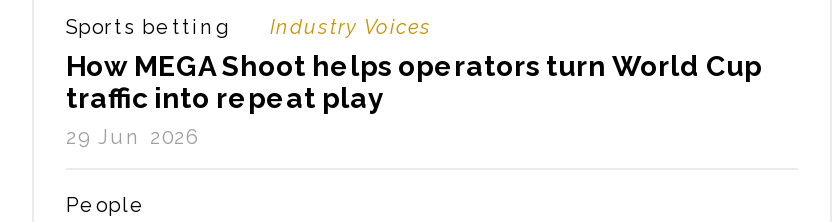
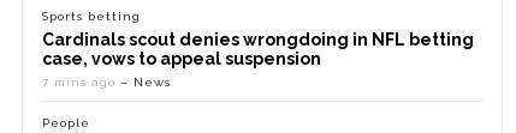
[66,16,762,148] Industry Voices | How MEGA Shoot helps operators turn World Cup | traffic into repeat play | 29 Jun 2026 -> [42,30,474,89] Cardinals scout denies wrongdoing in NFL betting | case, vows to appeal suspension | 7 mins ago – News

